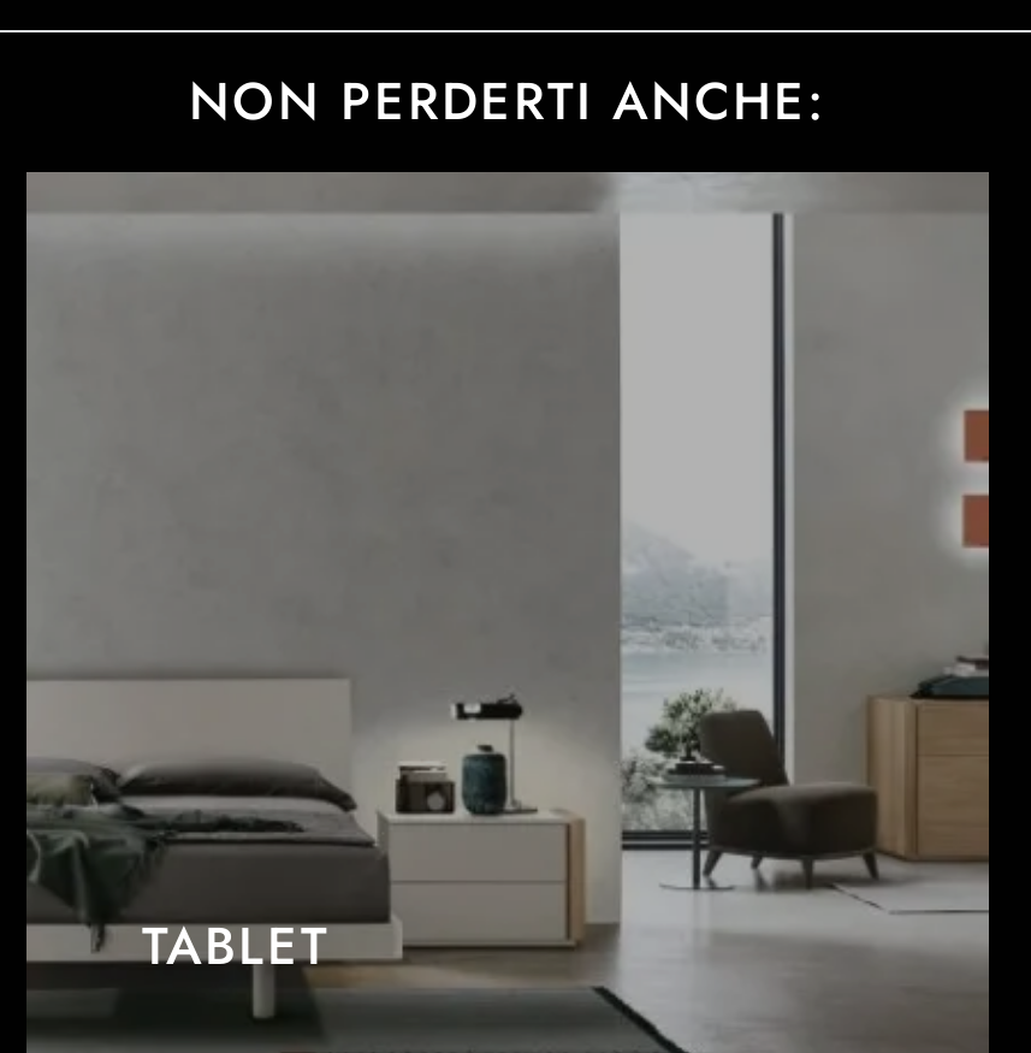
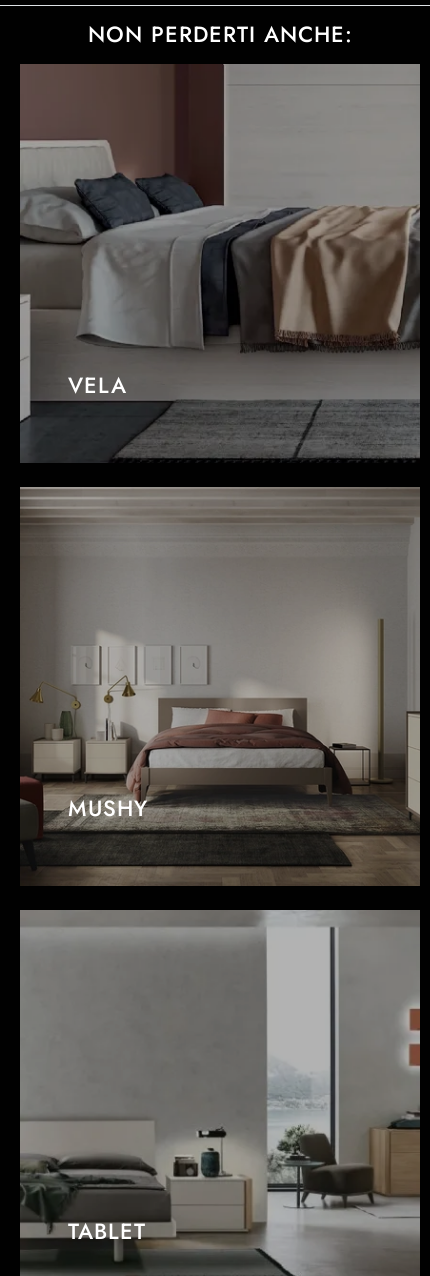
none -> [19,64,421,463] [image] | VELA
none -> [20,486,420,887] [image] | MUSHY

